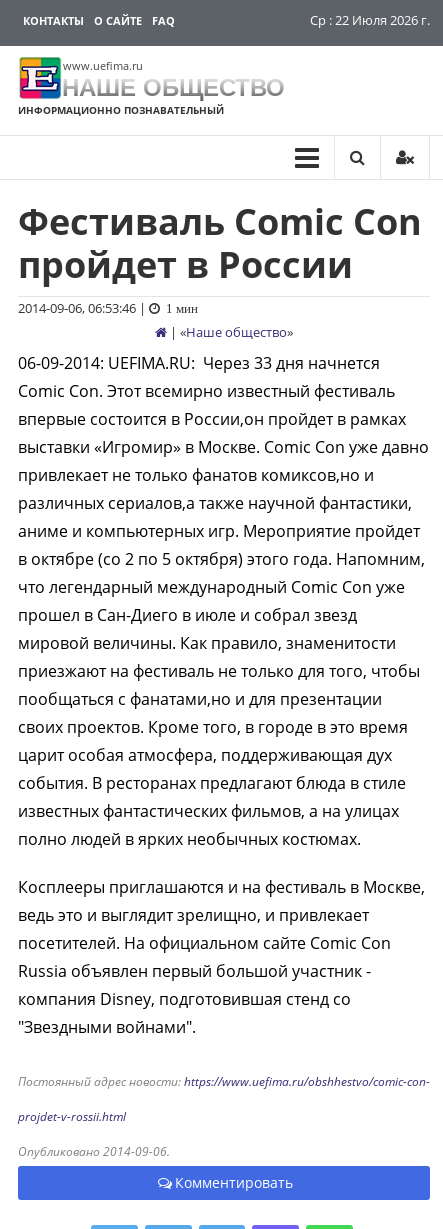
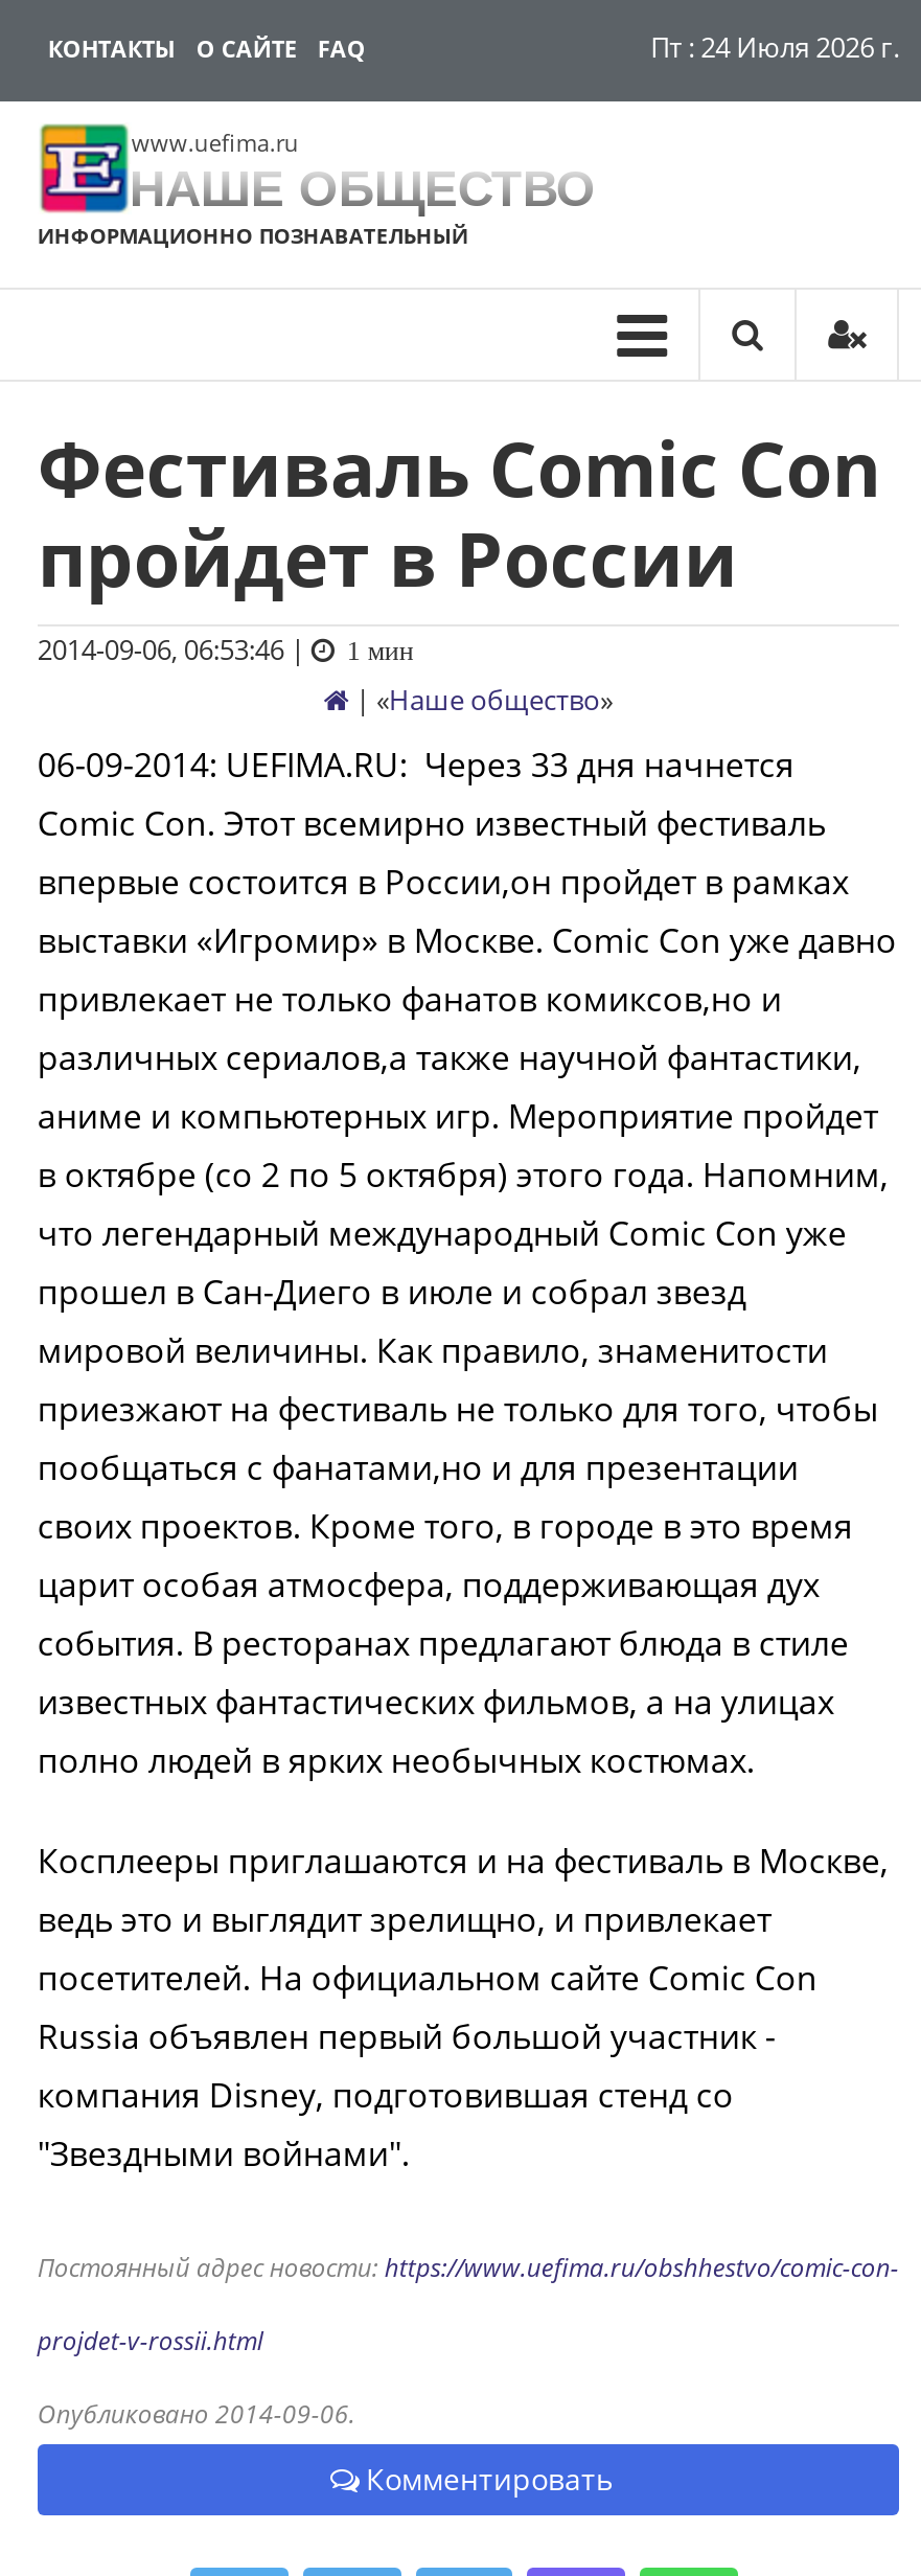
[310,11,430,29] Ср : 22 Июля 2026 г. -> [650,28,899,66] Пт : 24 Июля 2026 г.

